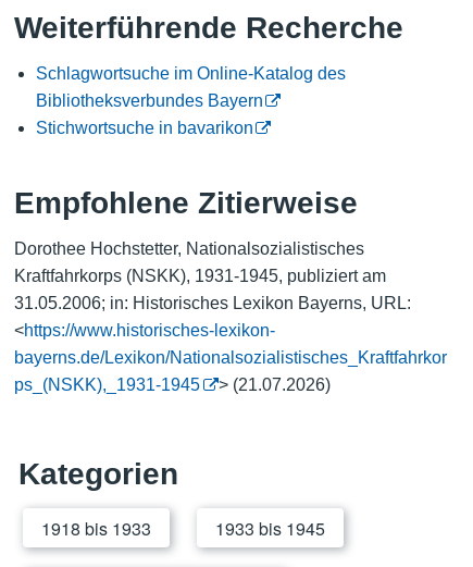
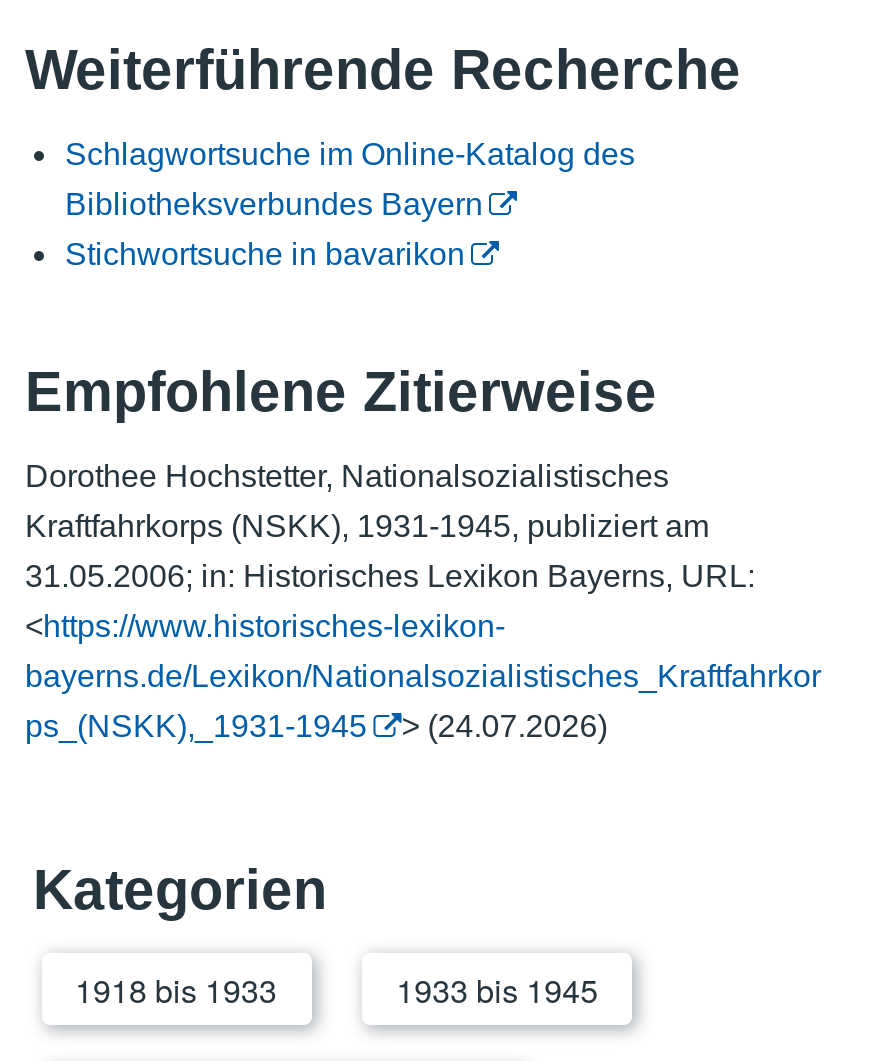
[14,376,330,394] ps_(NSKK),_1931-1945 > (21.07.2026) -> [25,710,608,744] ps_(NSKK),_1931-1945 > (24.07.2026)

